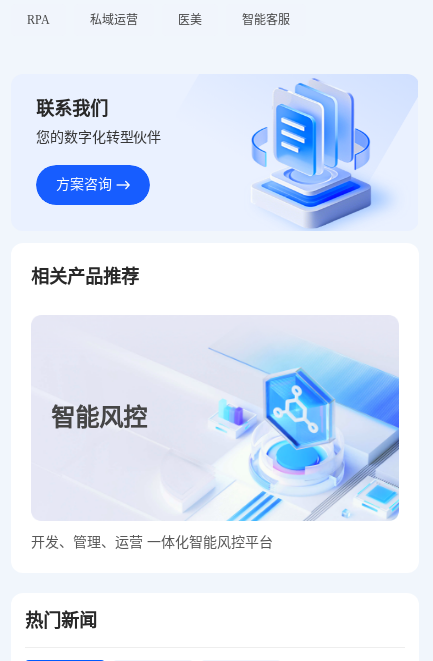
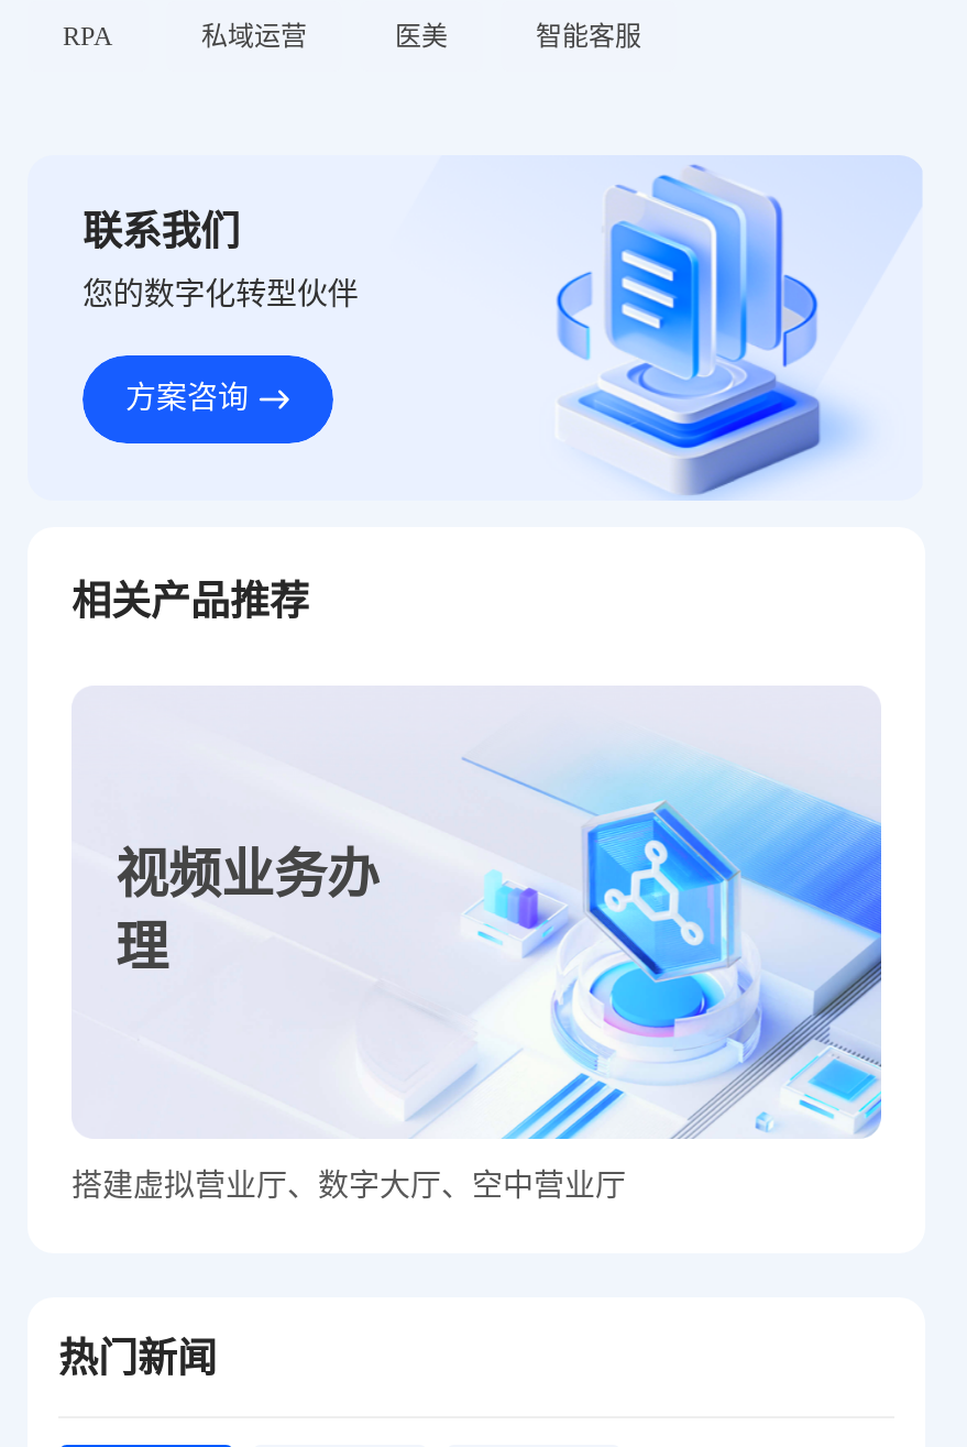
[51,405,147,431] 智能风控 -> [116,847,380,976] 视频业务办 | 理
[31,535,273,550] 开发、管理、运营 一体化智能风控平台 -> [72,1170,626,1203] 搭建虚拟营业厅、数字大厅、空中营业厅

